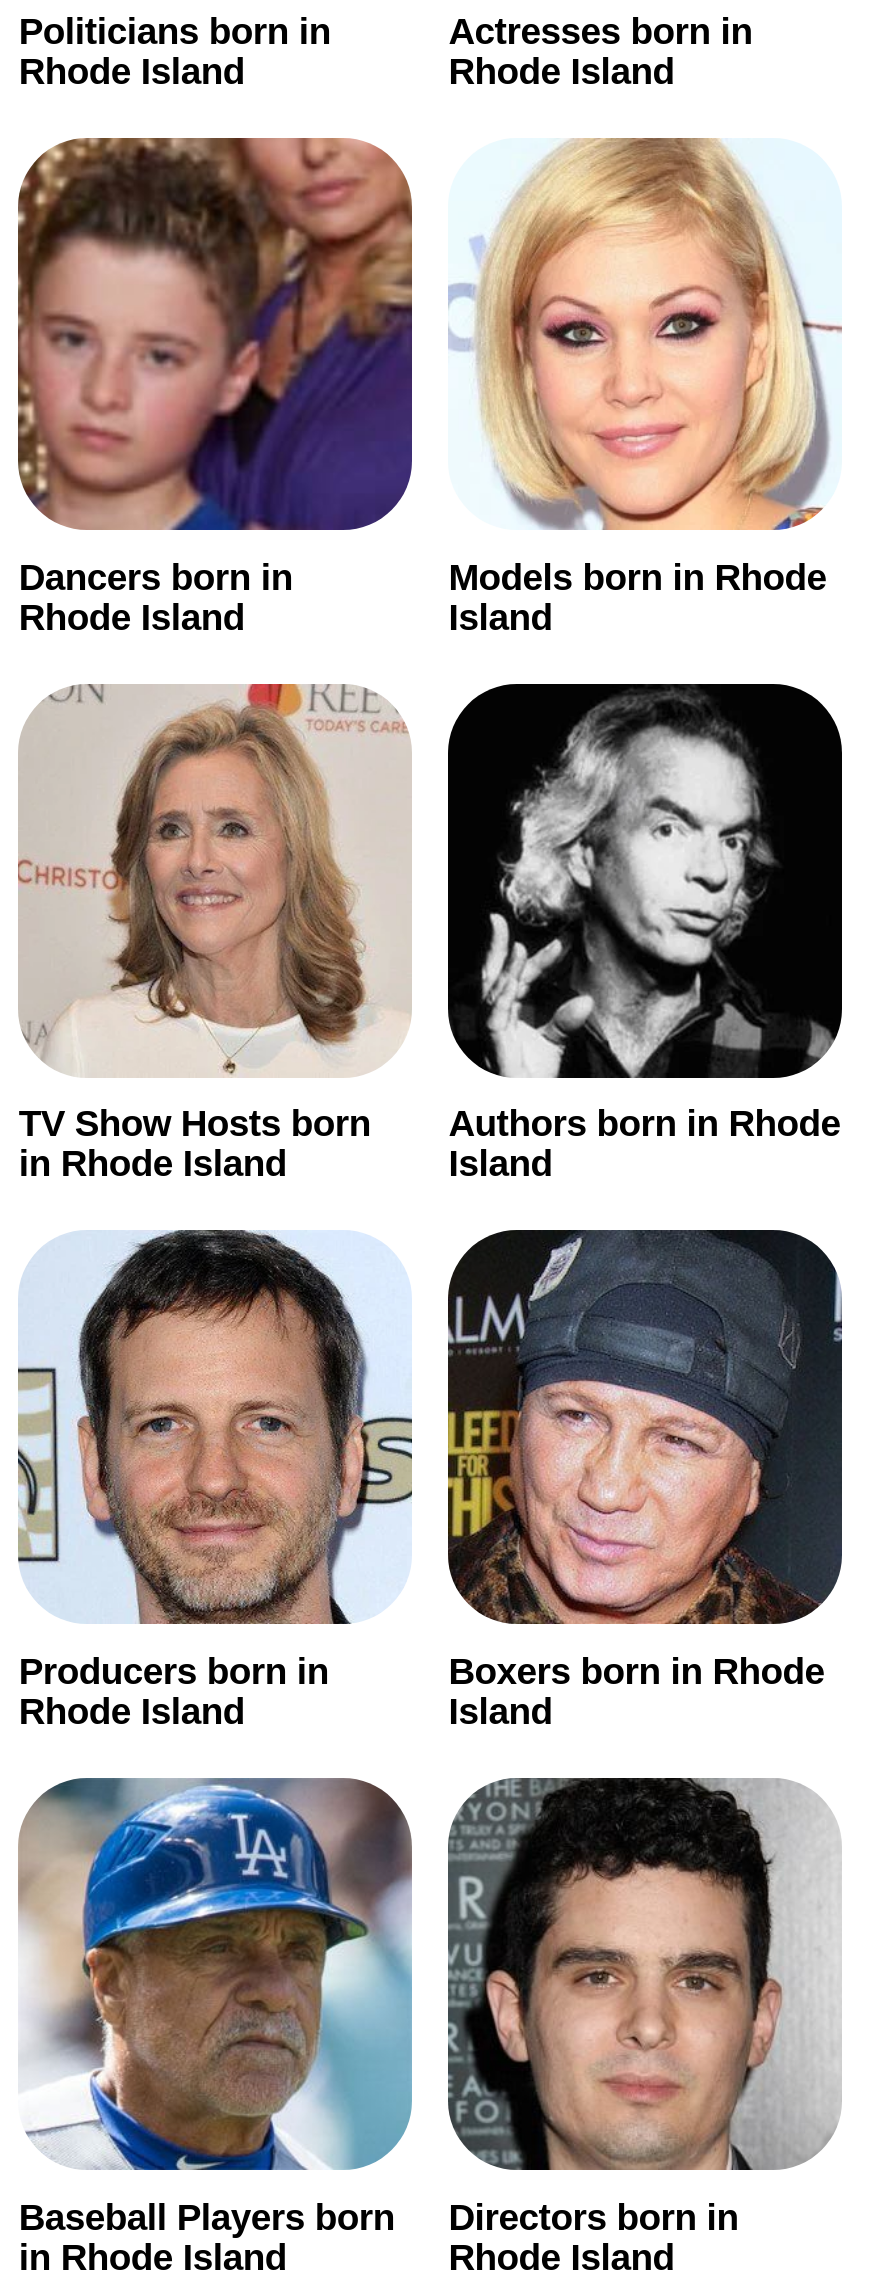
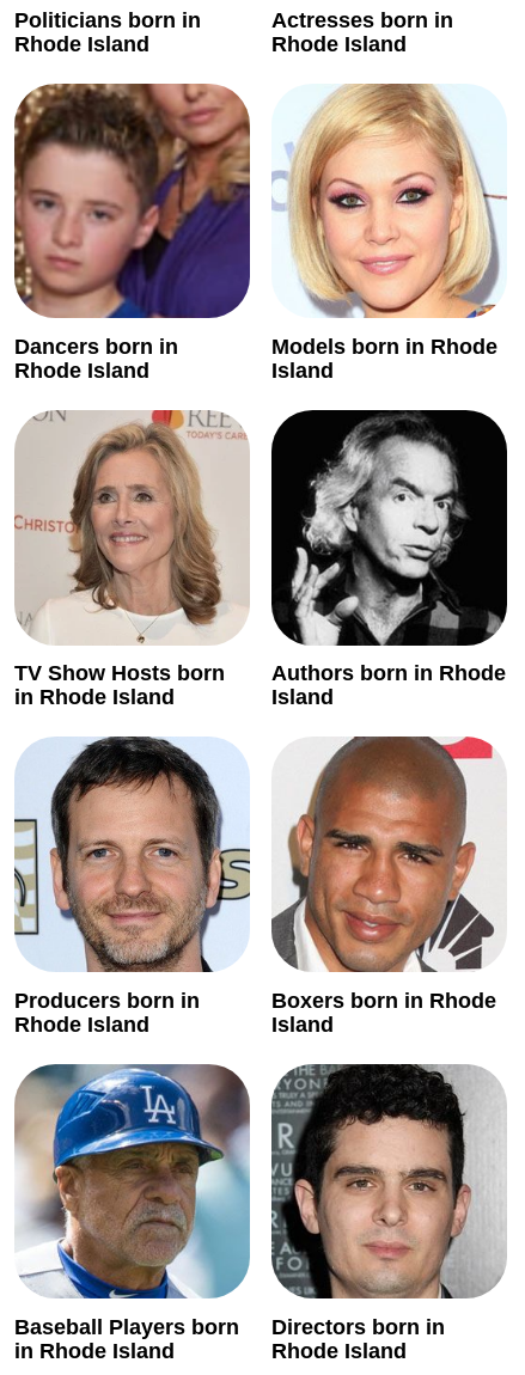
[446,1228,844,1626] [image] -> [271,737,507,973] [image]

